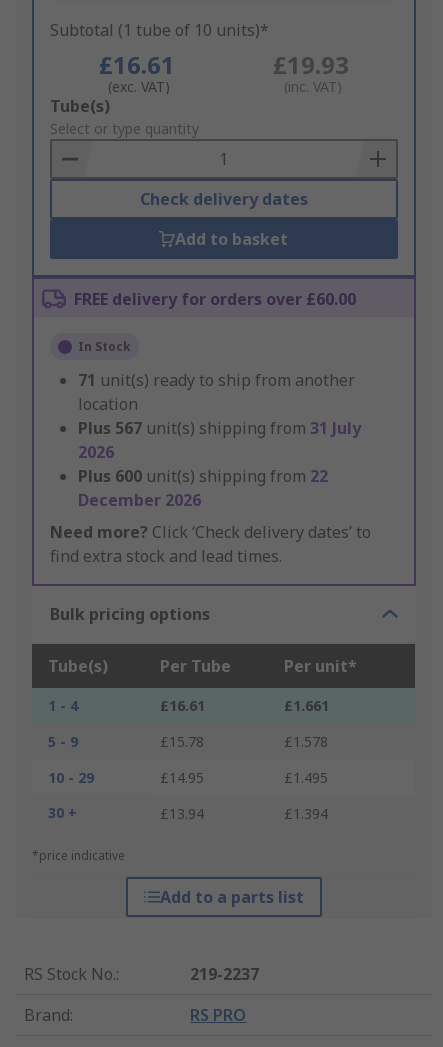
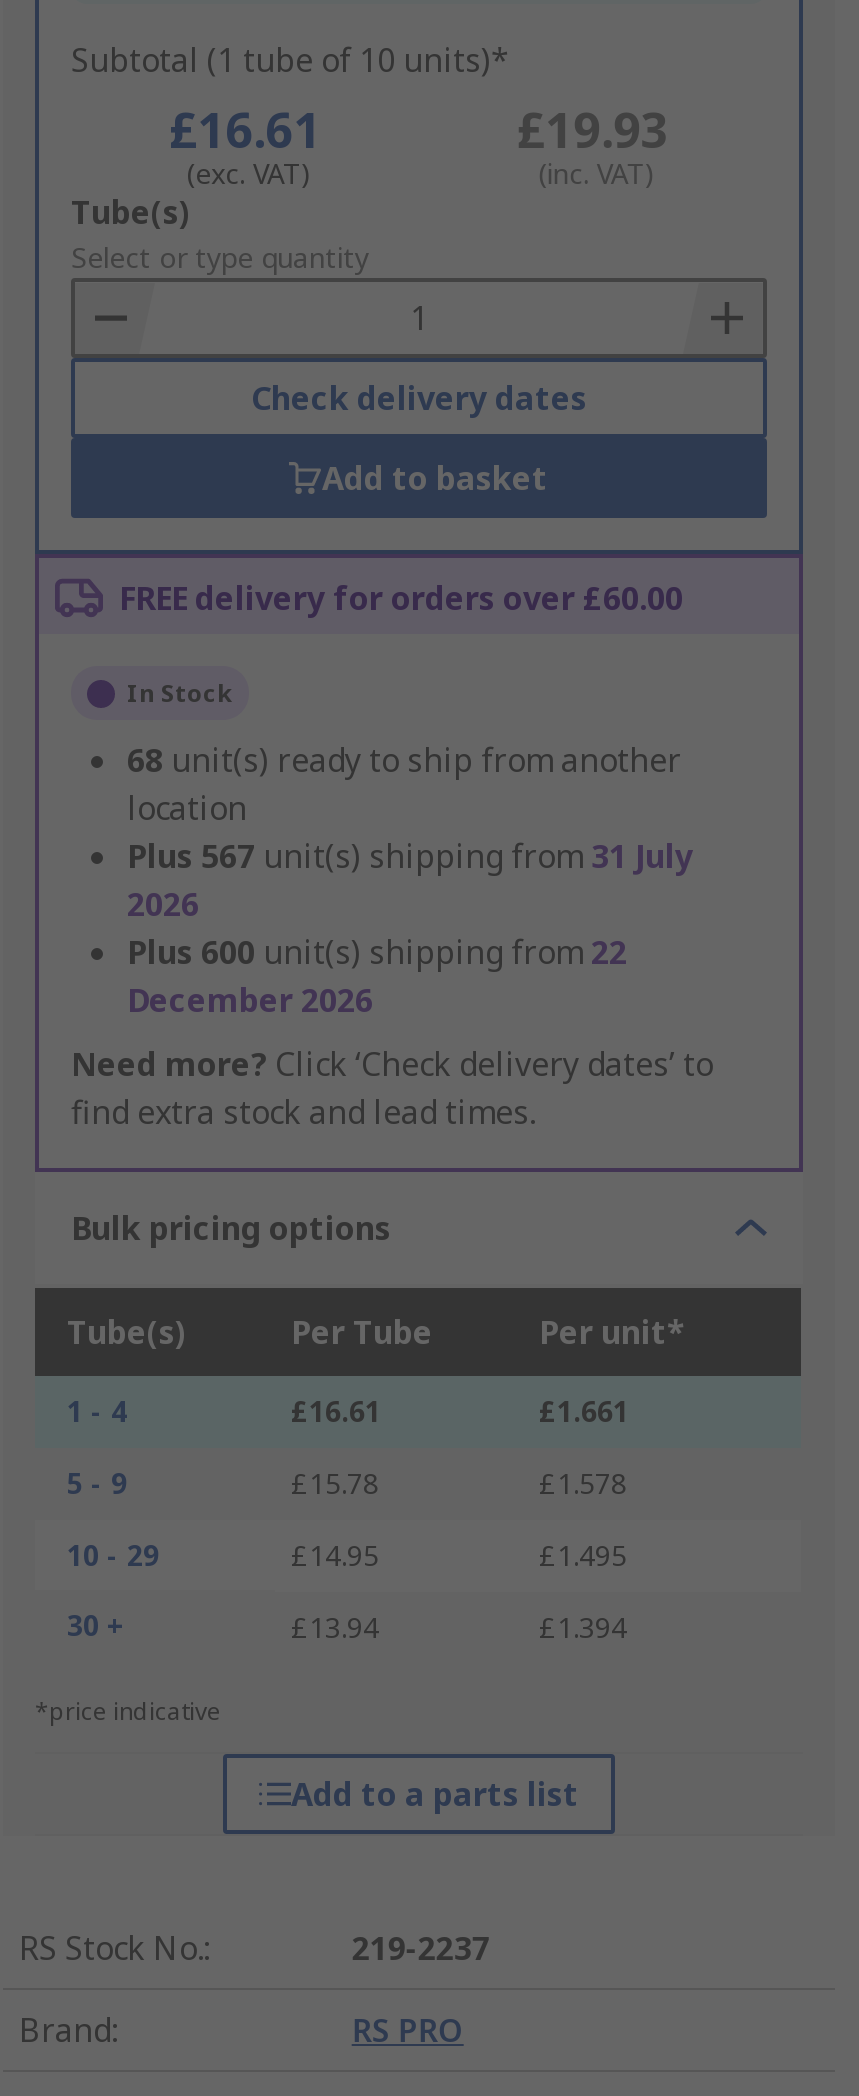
[78,369,355,391] 71 unit(s) ready to ship from another -> [127,739,681,783] 68 unit(s) ready to ship from another

